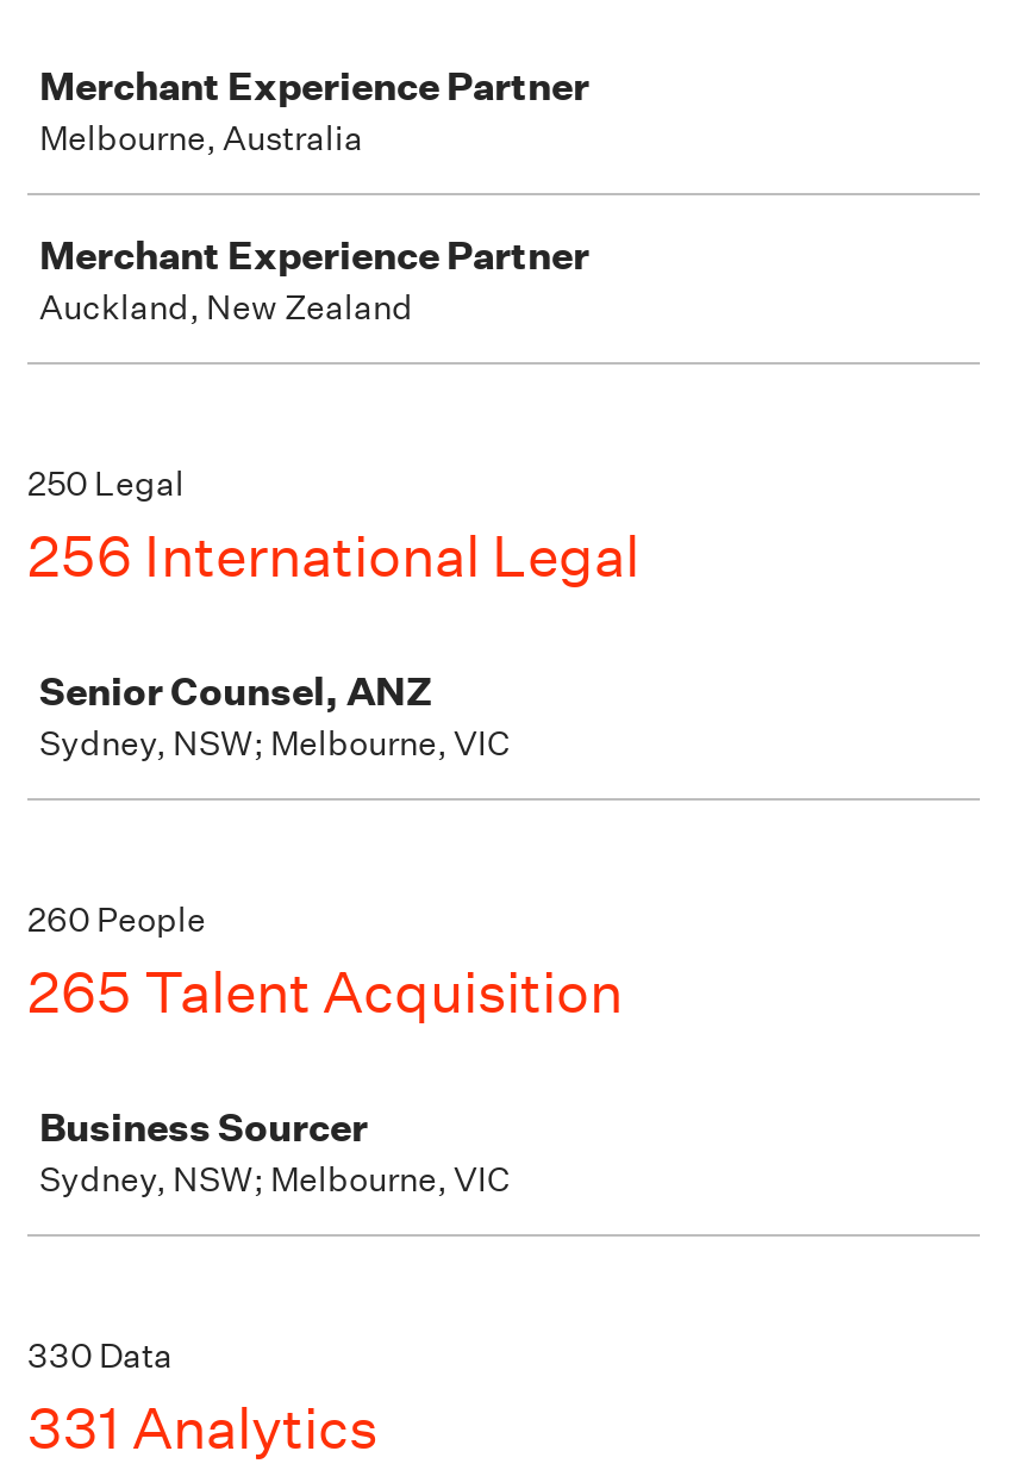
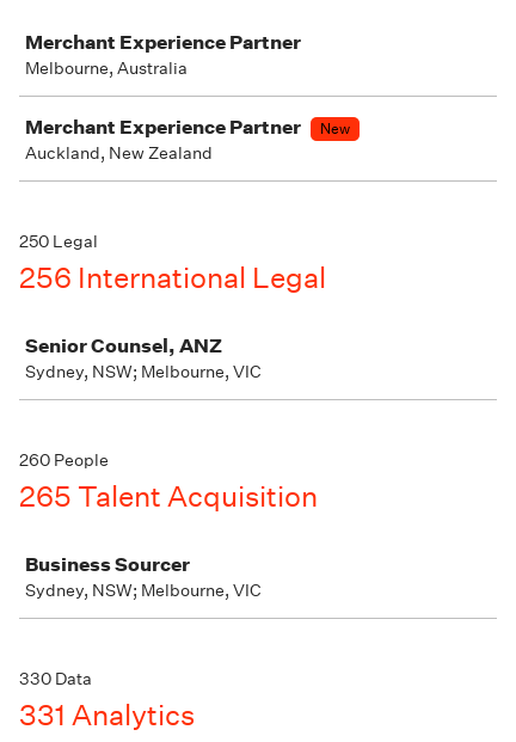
none -> [320,118,350,139] New

